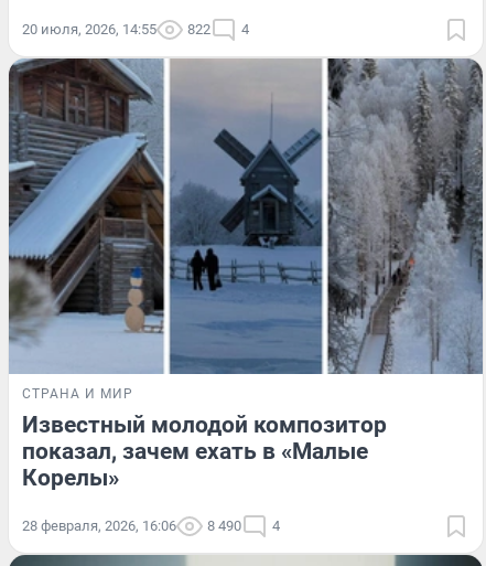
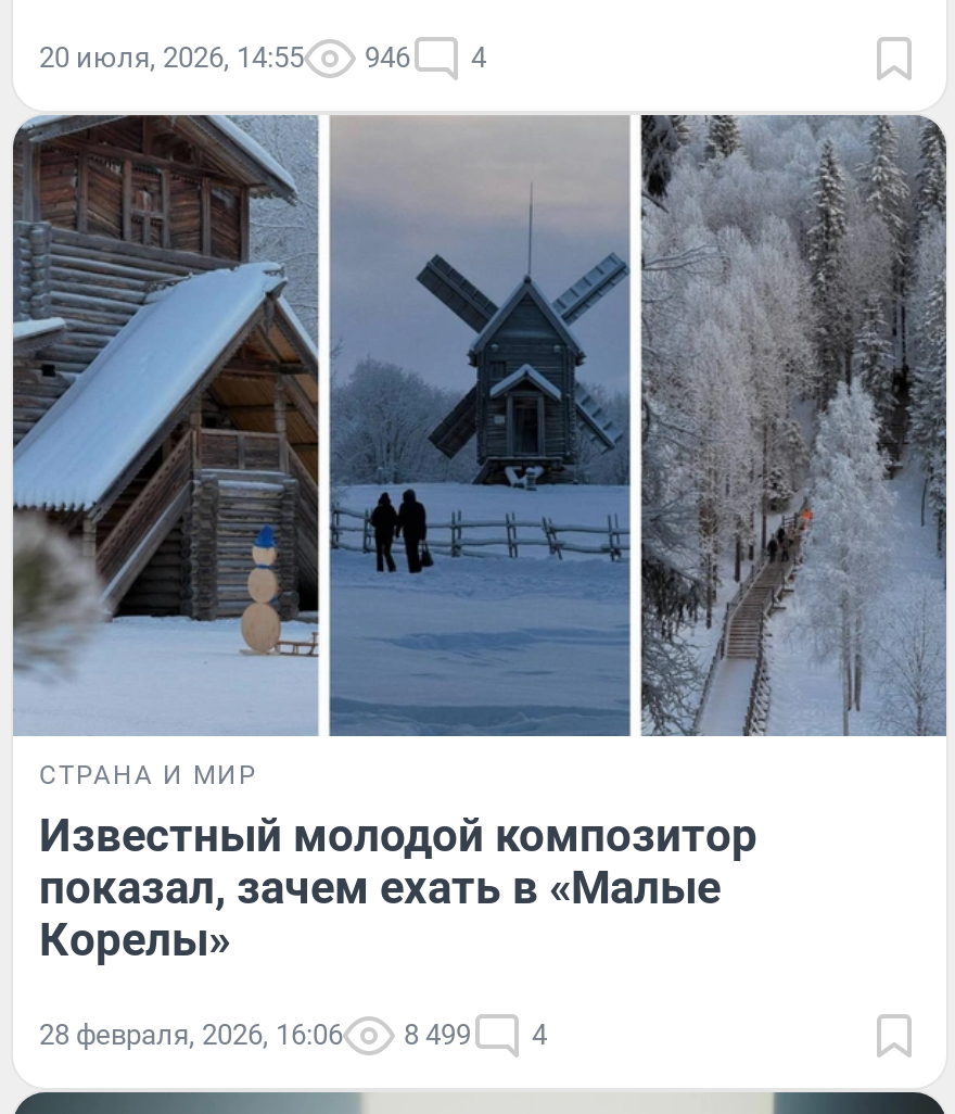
[22,21,249,37] 20 июля, 2026, 14:55 822 4 -> [39,41,486,73] 20 июля, 2026, 14:55 946 4
[22,518,280,534] 28 февраля, 2026, 16:06 8 490 4 -> [39,1019,547,1052] 28 февраля, 2026, 16:06 8 499 4

